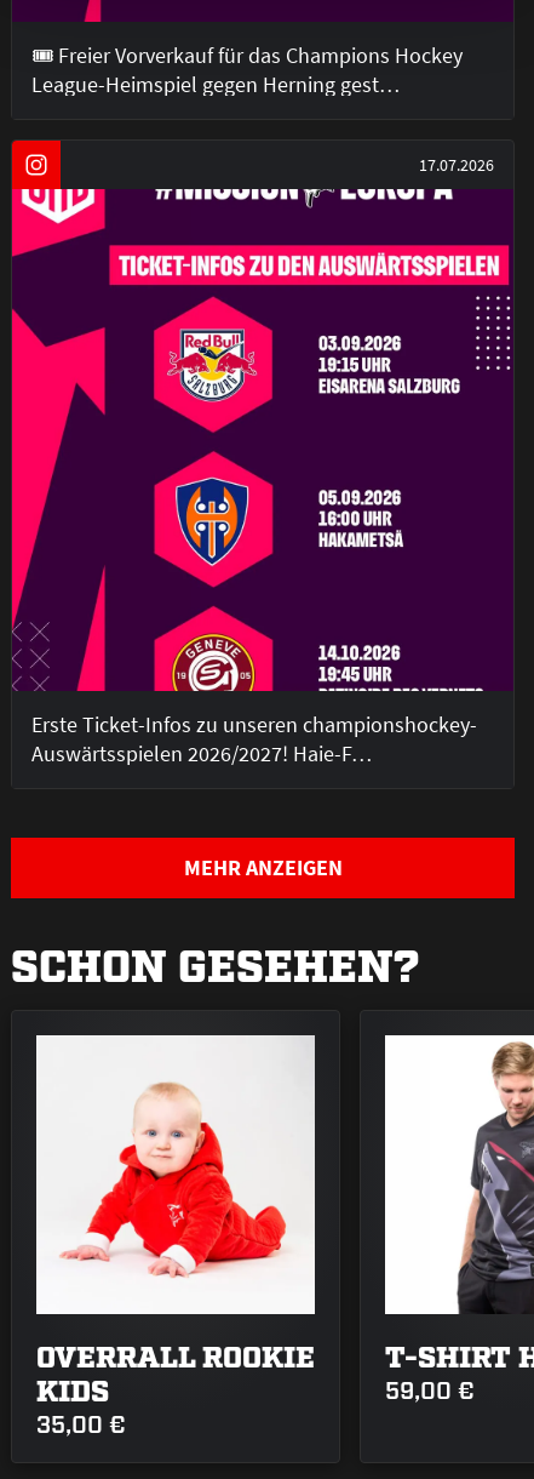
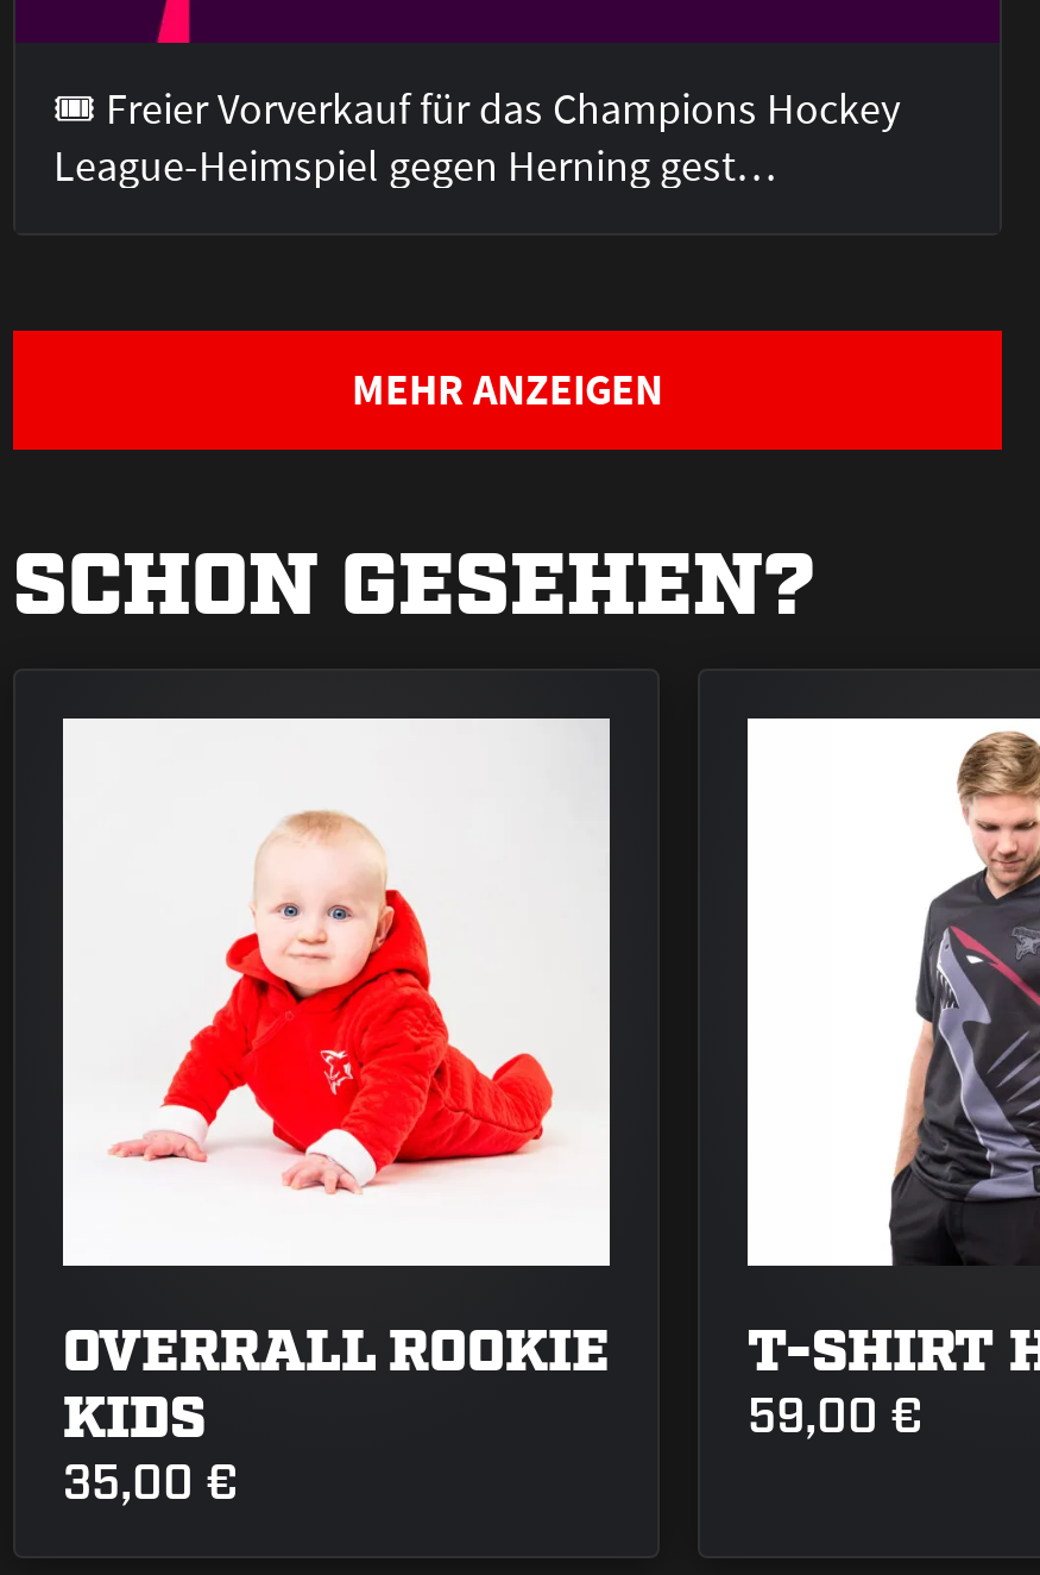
[11,139,511,692] [image] | 17.07.2026 -> none
[31,710,477,767] Erste Ticket-Infos zu unseren championshockey- | Auswärtsspielen 2026/2027! Haie-F… -> none

